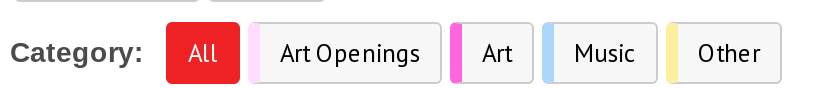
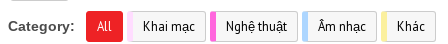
[280,36,760,68] Art Openings | Art | Music | Other -> [143,18,425,34] Khai mạc | Nghệ thuật | Âm nhạc | Khác

